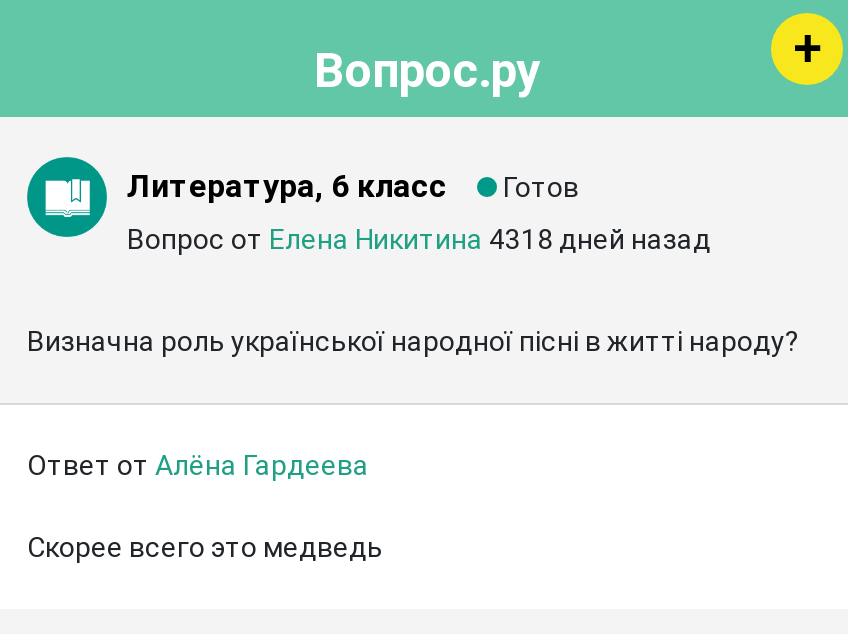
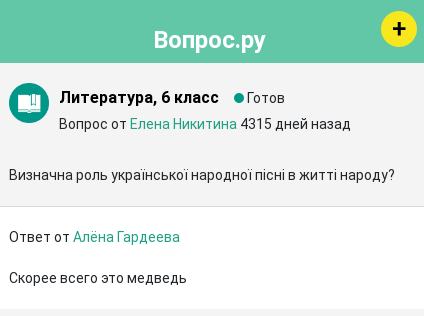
[127,223,711,255] Вопрос от Елена Никитина 4318 дней назад -> [59,116,351,132] Вопрос от Елена Никитина 4315 дней назад

